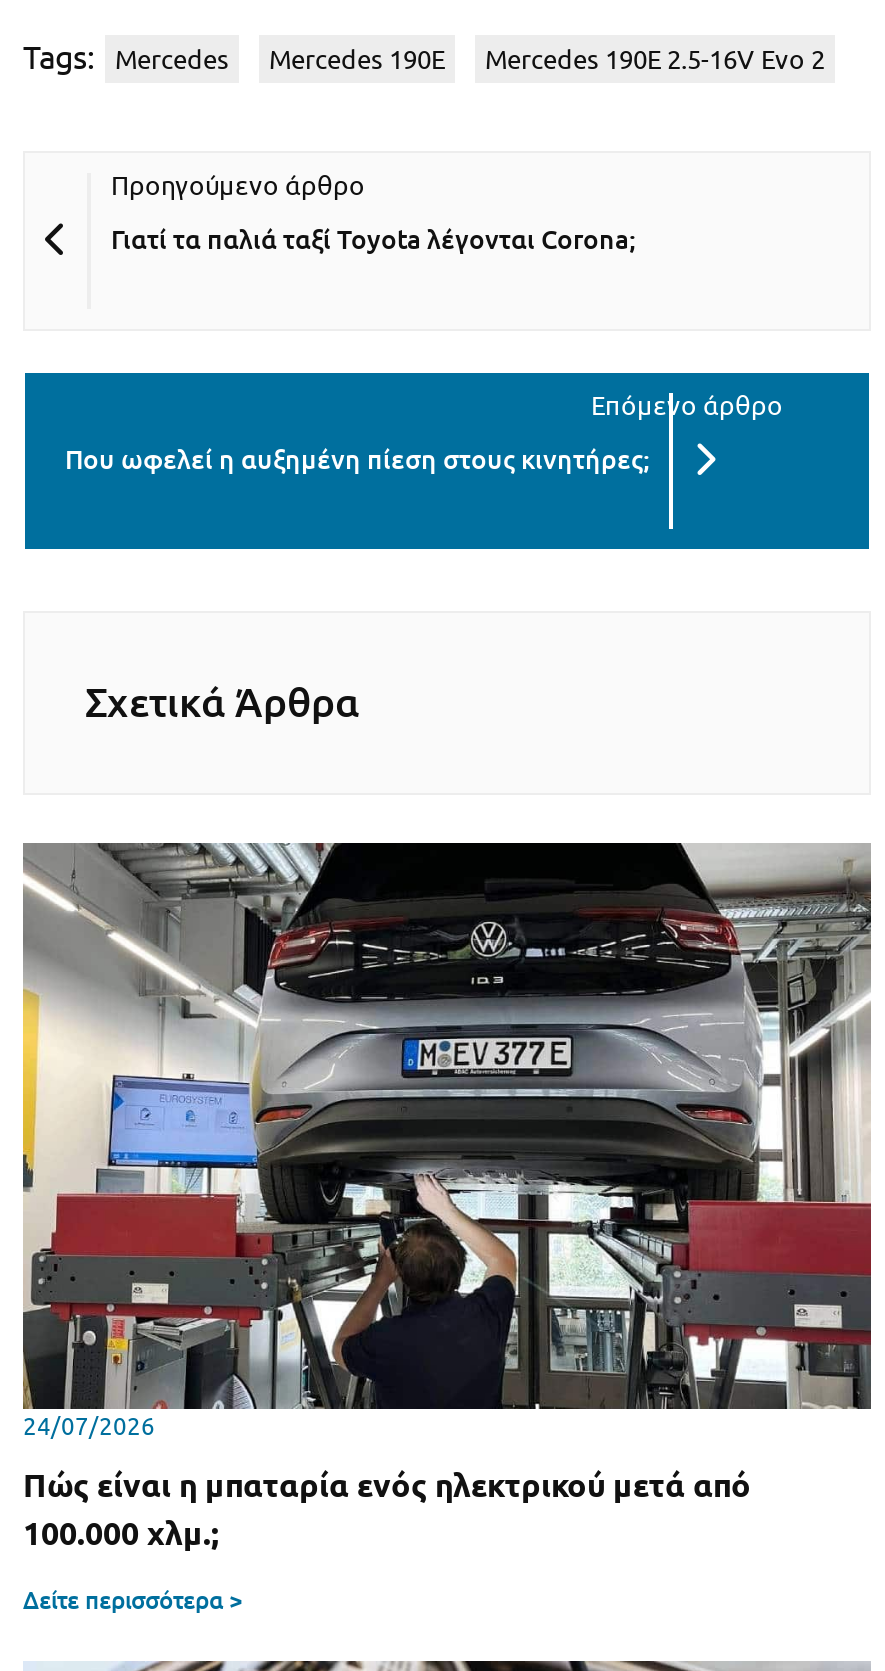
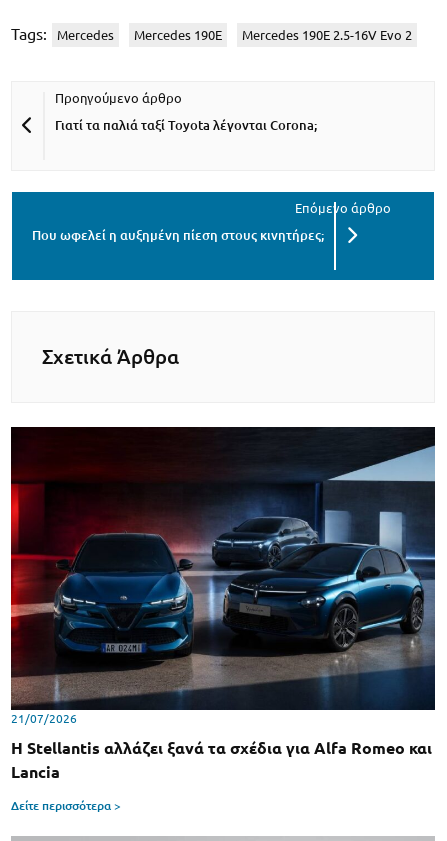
[21,841,873,1439] [image] | 24/07/2026 -> [10,426,436,725] [image] | 21/07/2026
[23,1467,751,1551] Πώς είναι η μπαταρία ενός ηλεκτρικού μετά από | 100.000 χλμ.; -> [11,739,432,781] Η Stellantis αλλάζει ξανά τα σχέδια για Alfa Romeo και | Lancia

